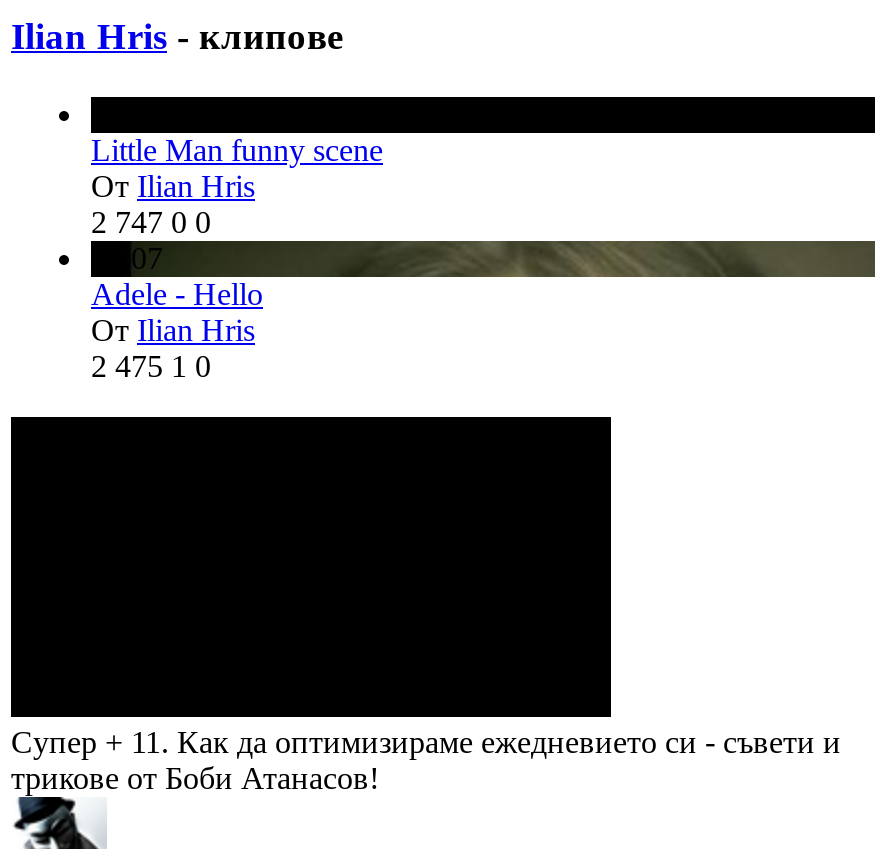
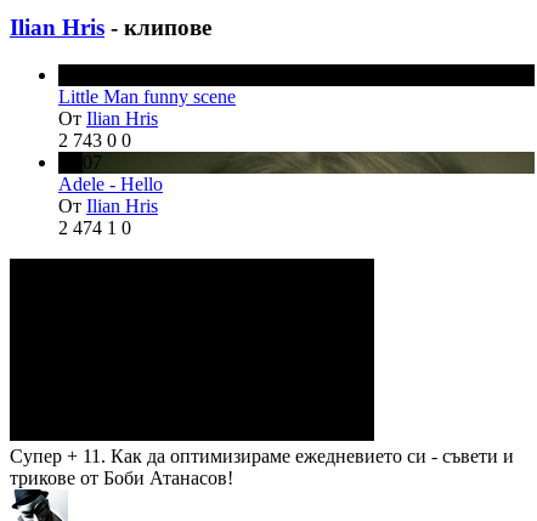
[91,204,211,238] 2 747 0 0 -> [58,130,131,150] 2 743 0 0
[91,348,211,382] 2 475 1 0 -> [58,217,131,238] 2 474 1 0

